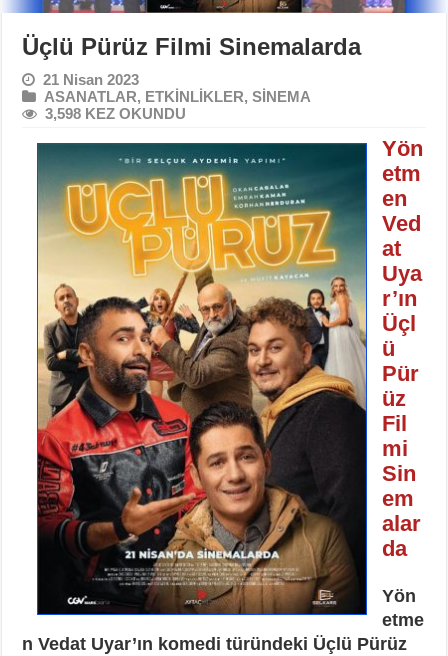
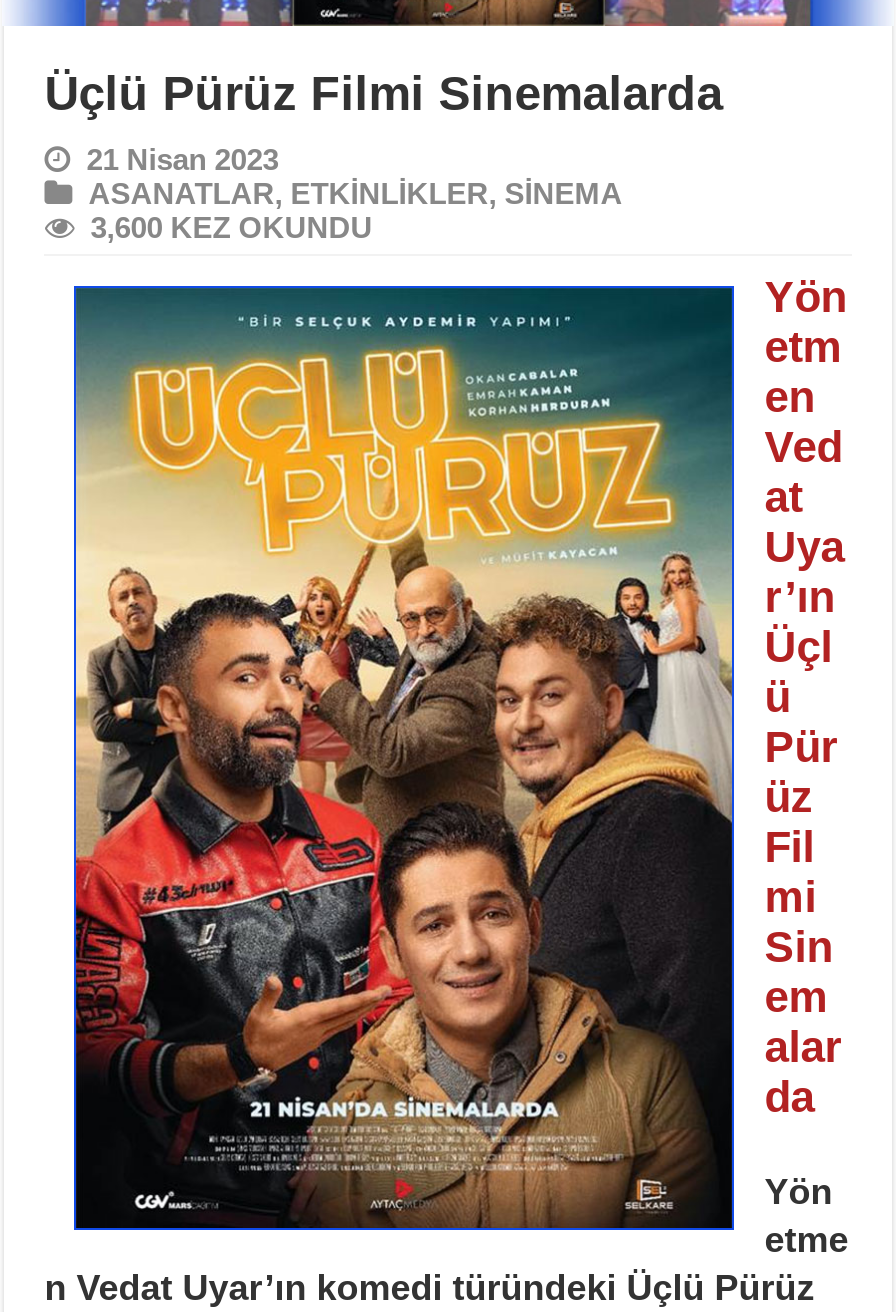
[45,105,186,122] 3,598 KEZ OKUNDU -> [90,210,372,244] 3,600 KEZ OKUNDU

